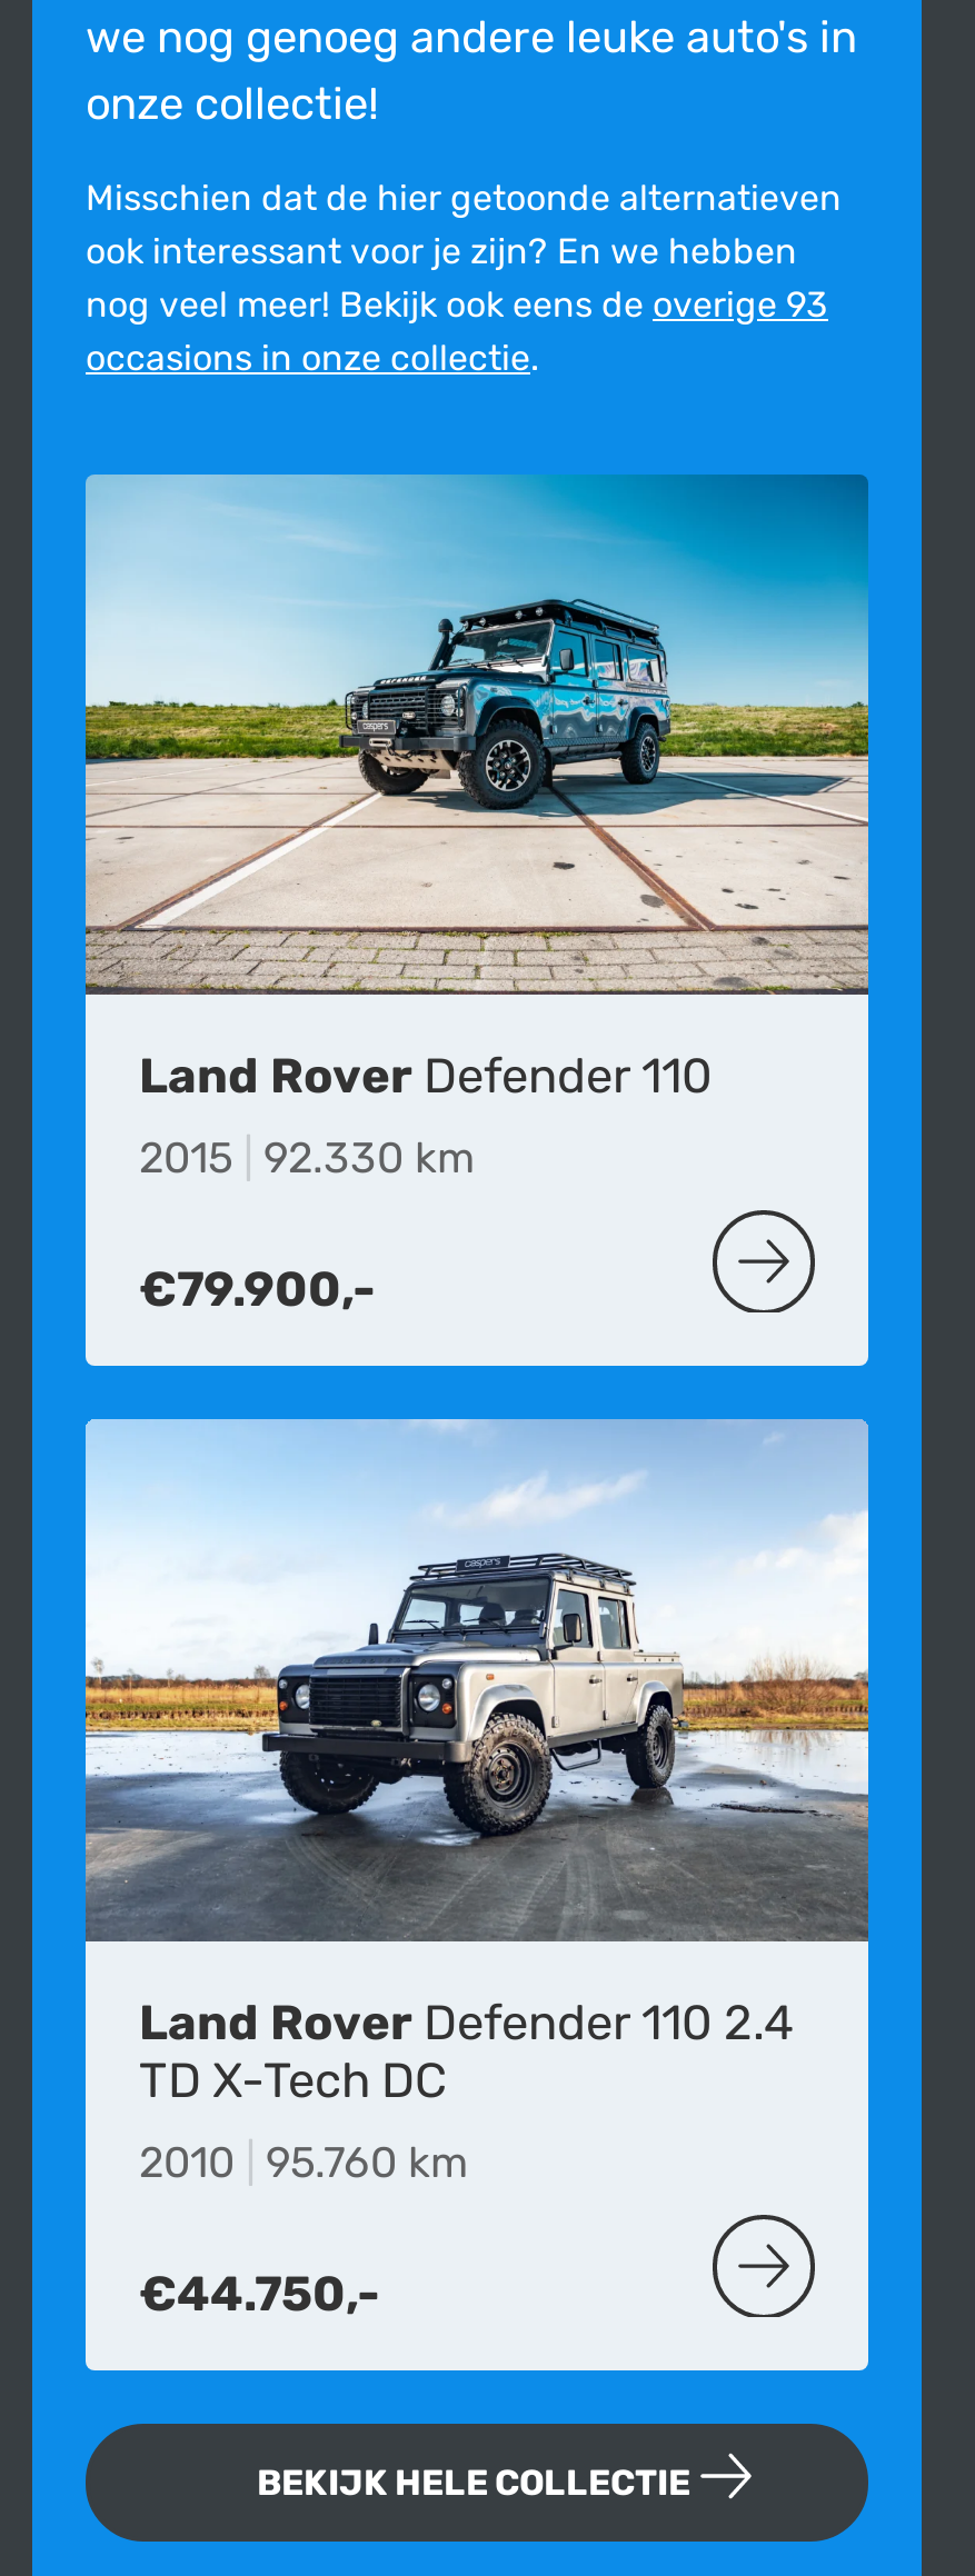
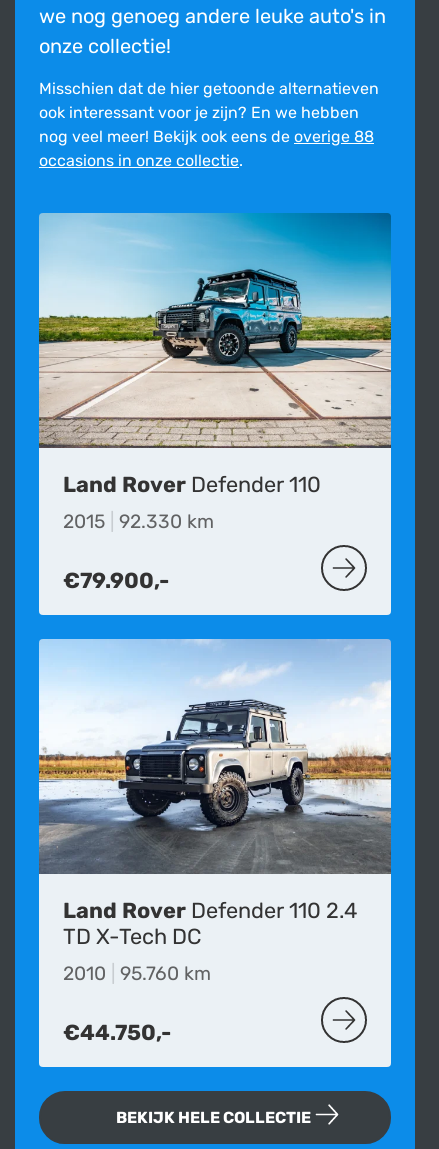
[86,283,828,325] nog veel meer! Bekijk ook eens de overige 93 -> [39,127,374,146] nog veel meer! Bekijk ook eens de overige 88

